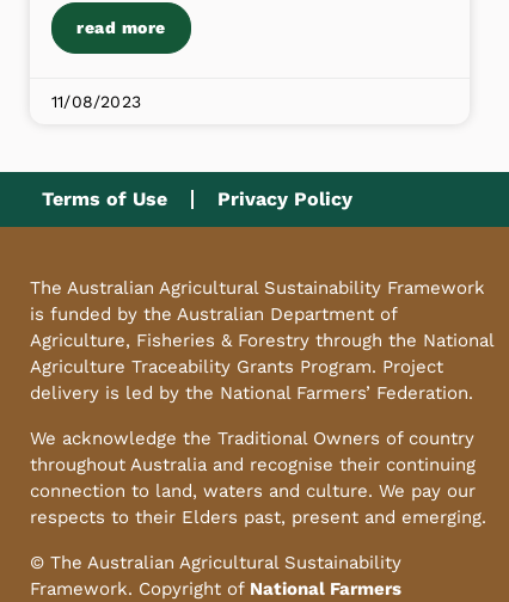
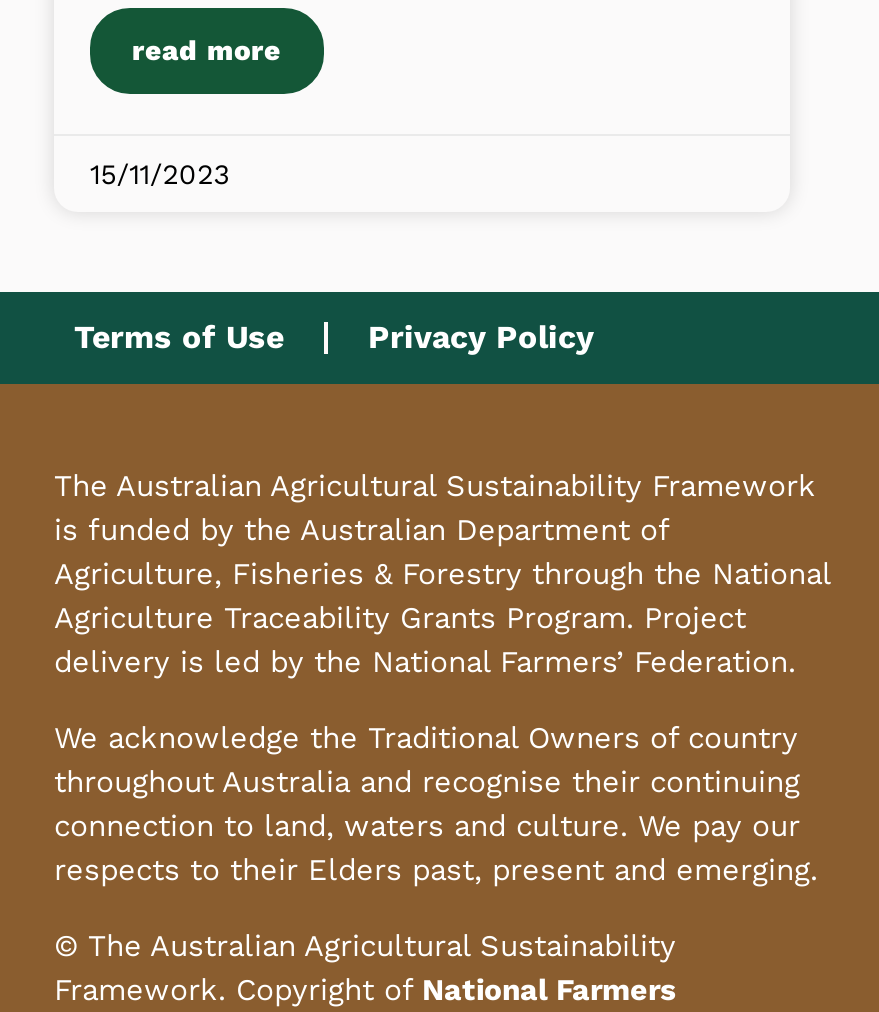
[51,91,141,111] 11/08/2023 -> [90,157,230,189] 15/11/2023

